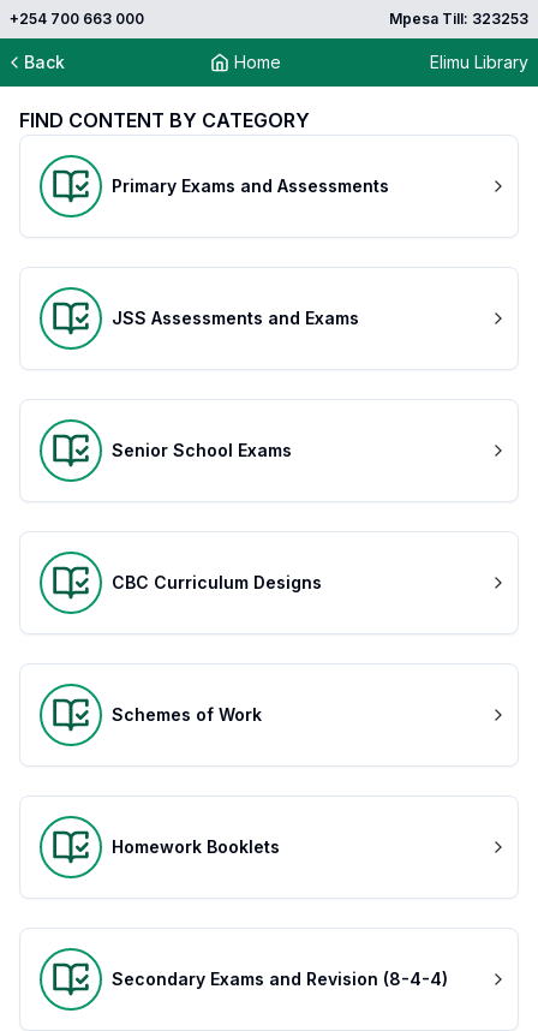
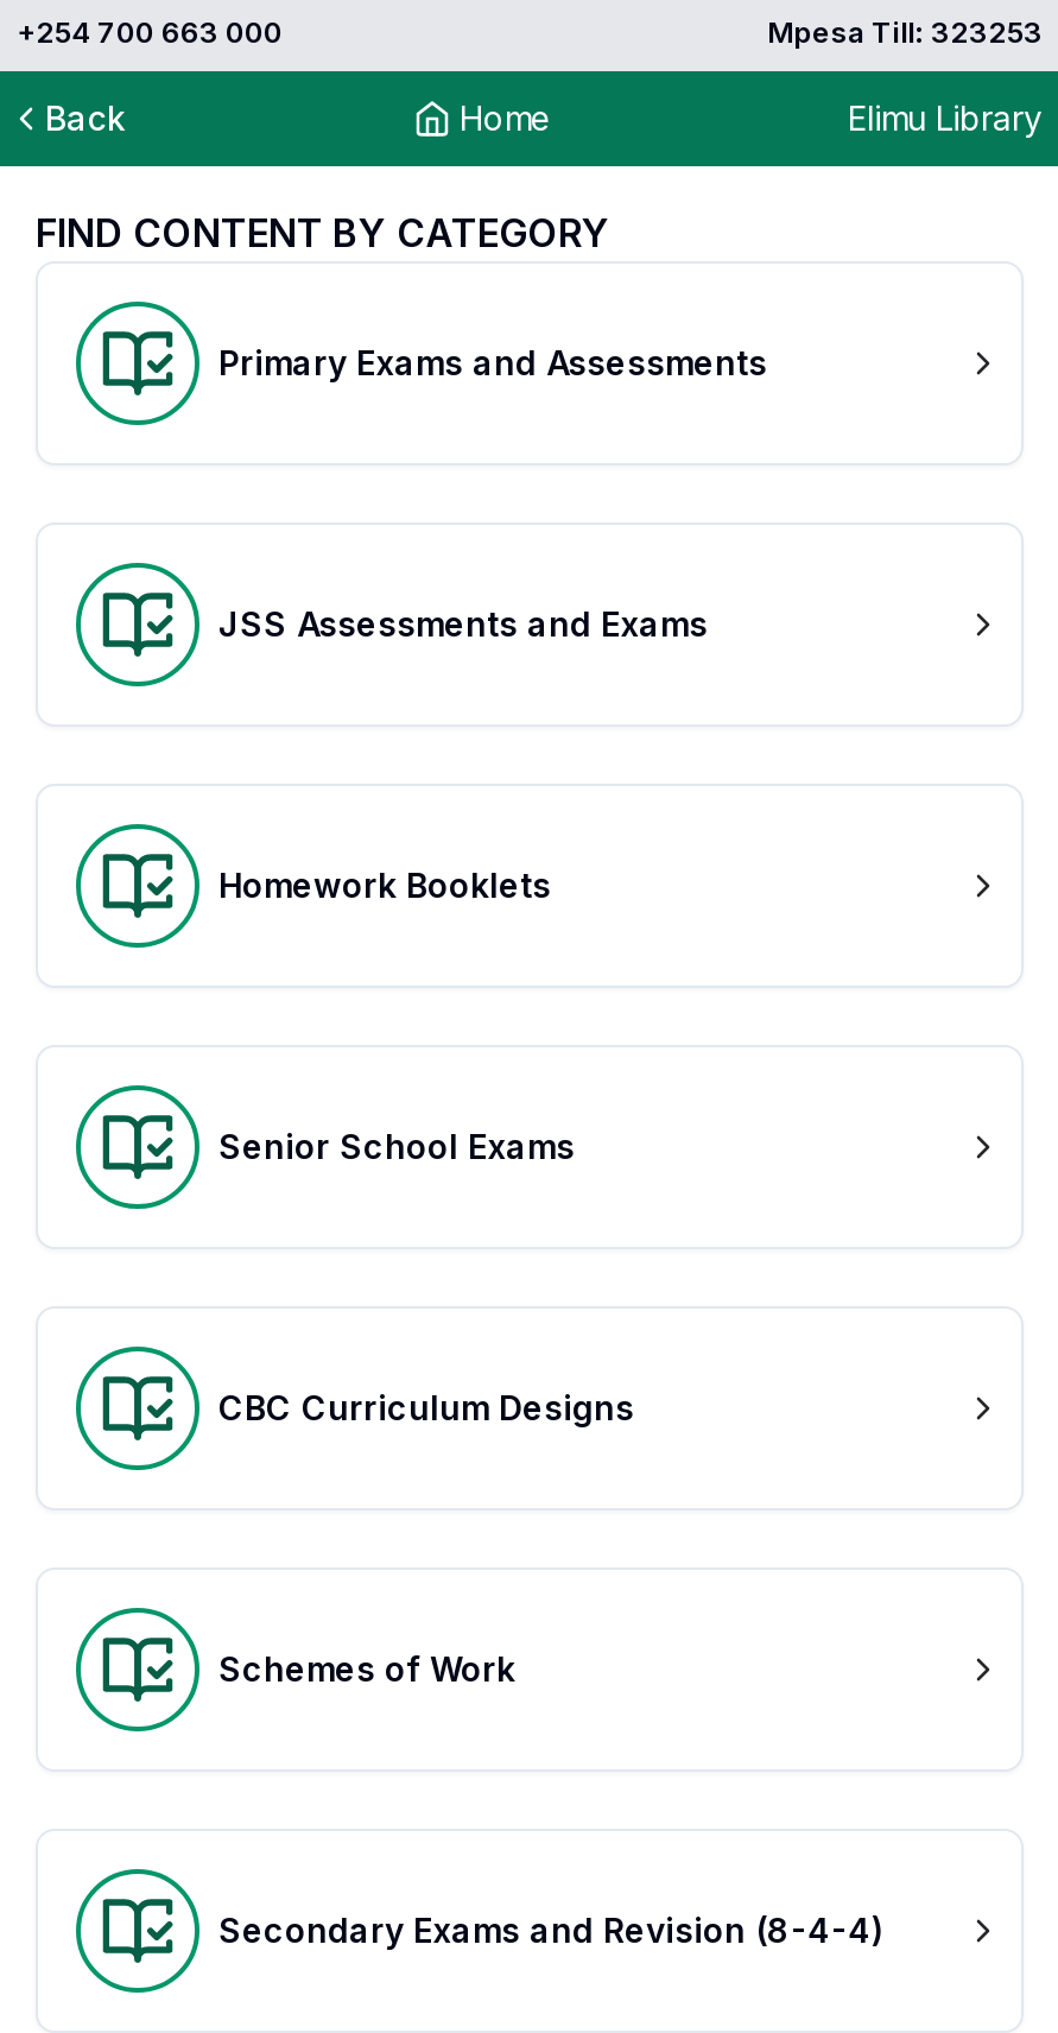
moved [50,159,100,208] -> [97,570,195,667]: [image]
moved [50,291,100,340] -> [97,831,195,929]: [image]
moved [50,423,322,725] -> [97,1092,634,1689]: [image] | Senior School Exams | CBC Curriculum Designs | Schemes of Work
moved [112,836,280,857] -> [218,864,551,905]: Homework Booklets

